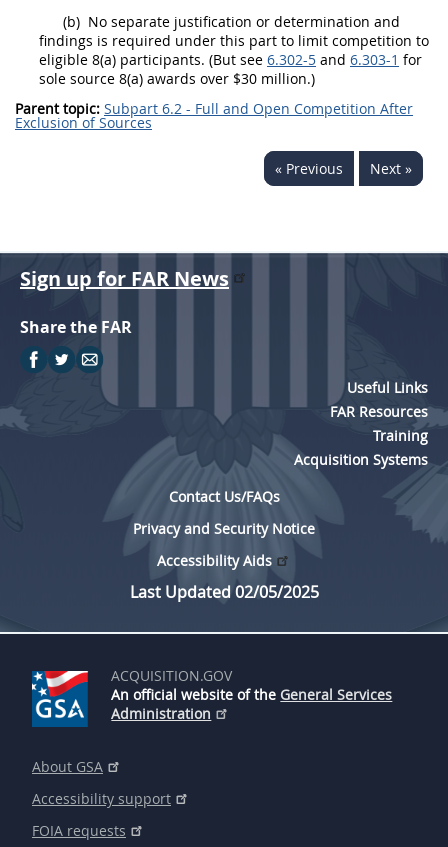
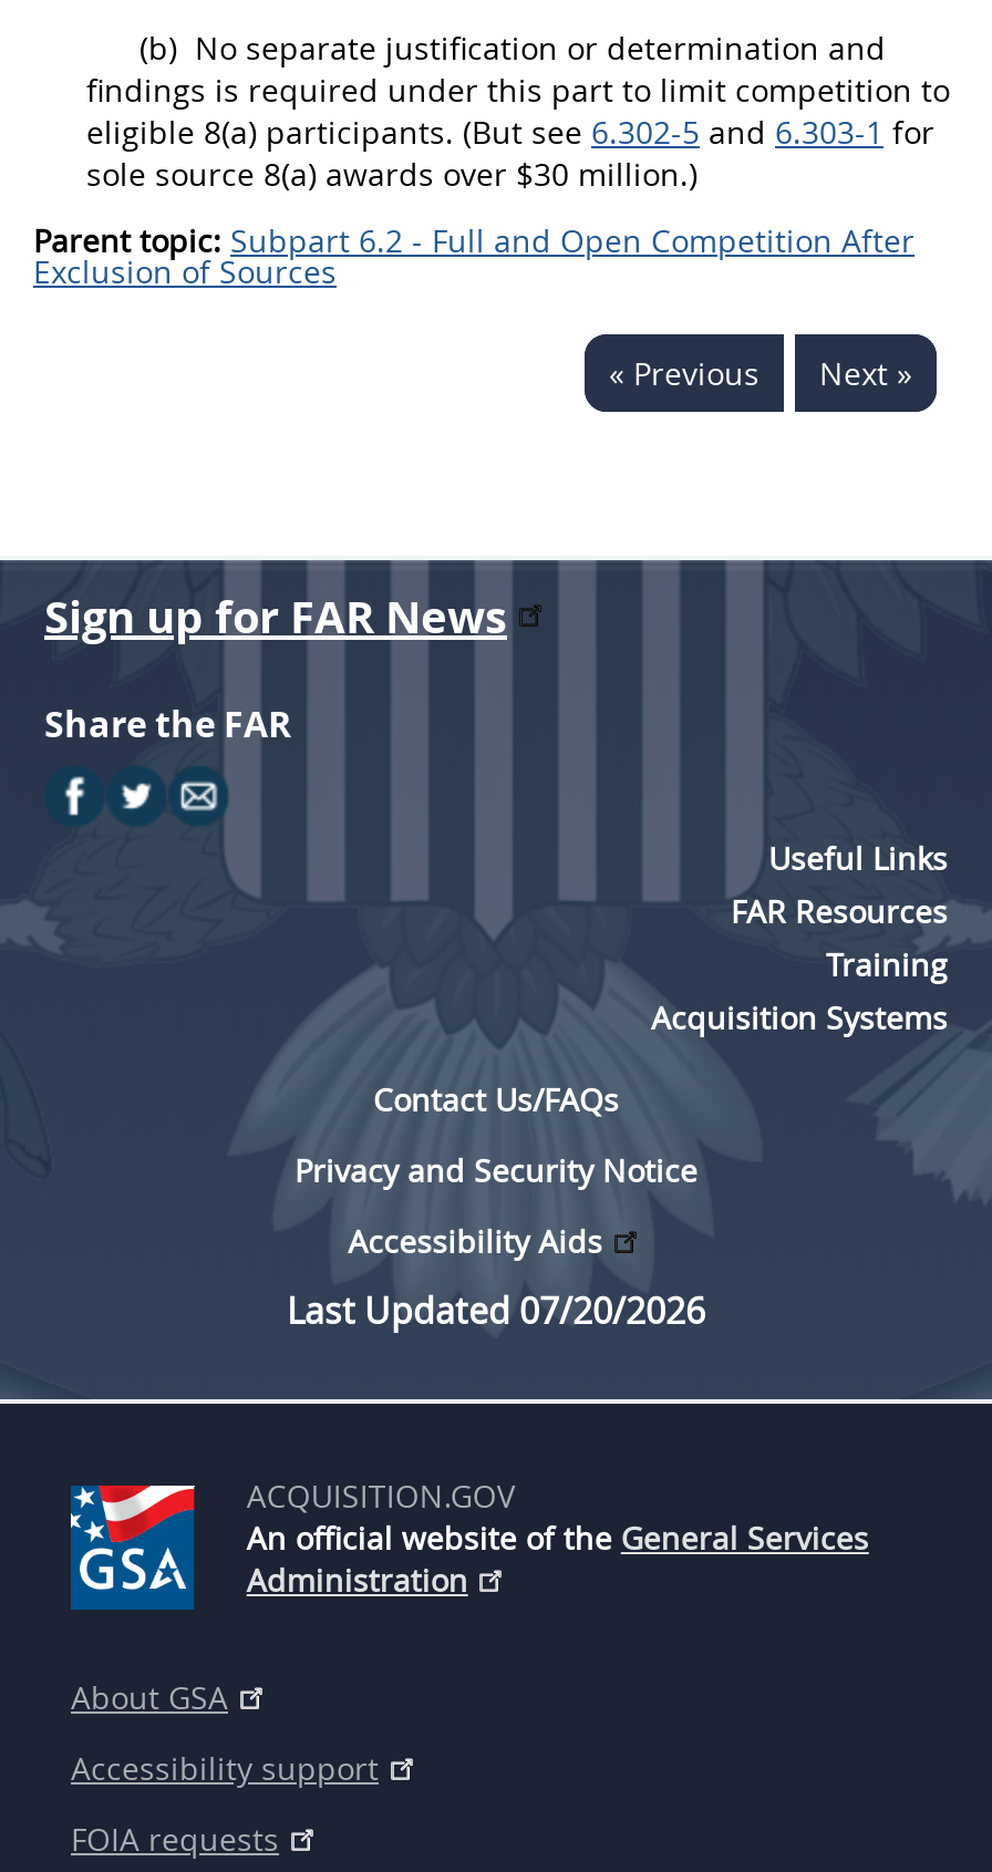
[129,581,318,603] Last Updated 02/05/2025 -> [287,1286,705,1335] Last Updated 07/20/2026

